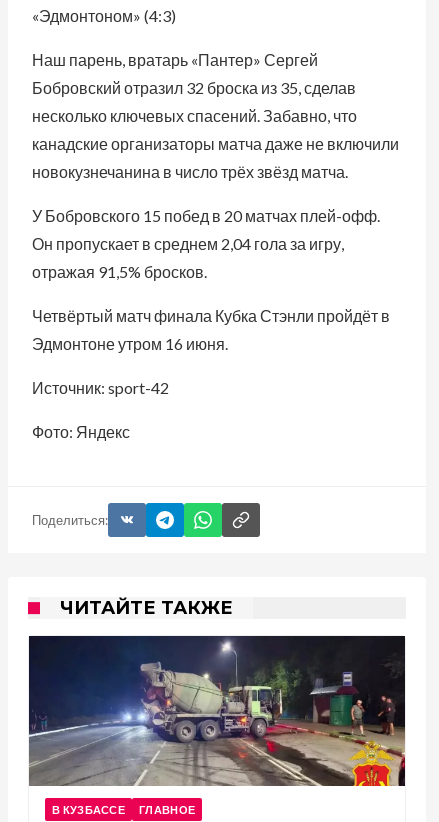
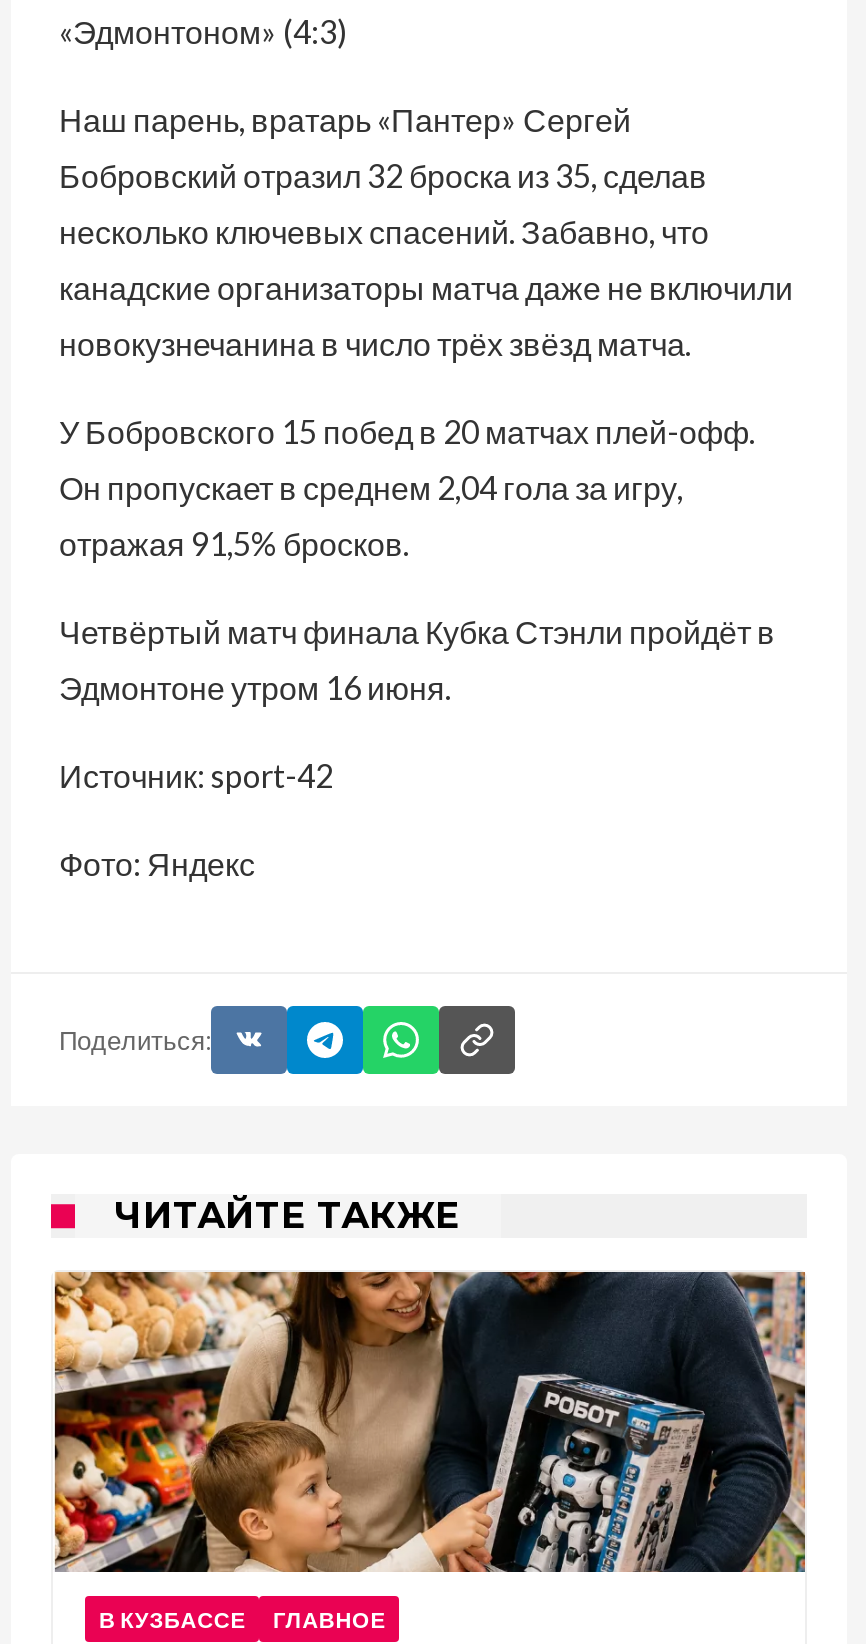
[28,635,406,787] [image] -> [53,1270,807,1574] [image]

